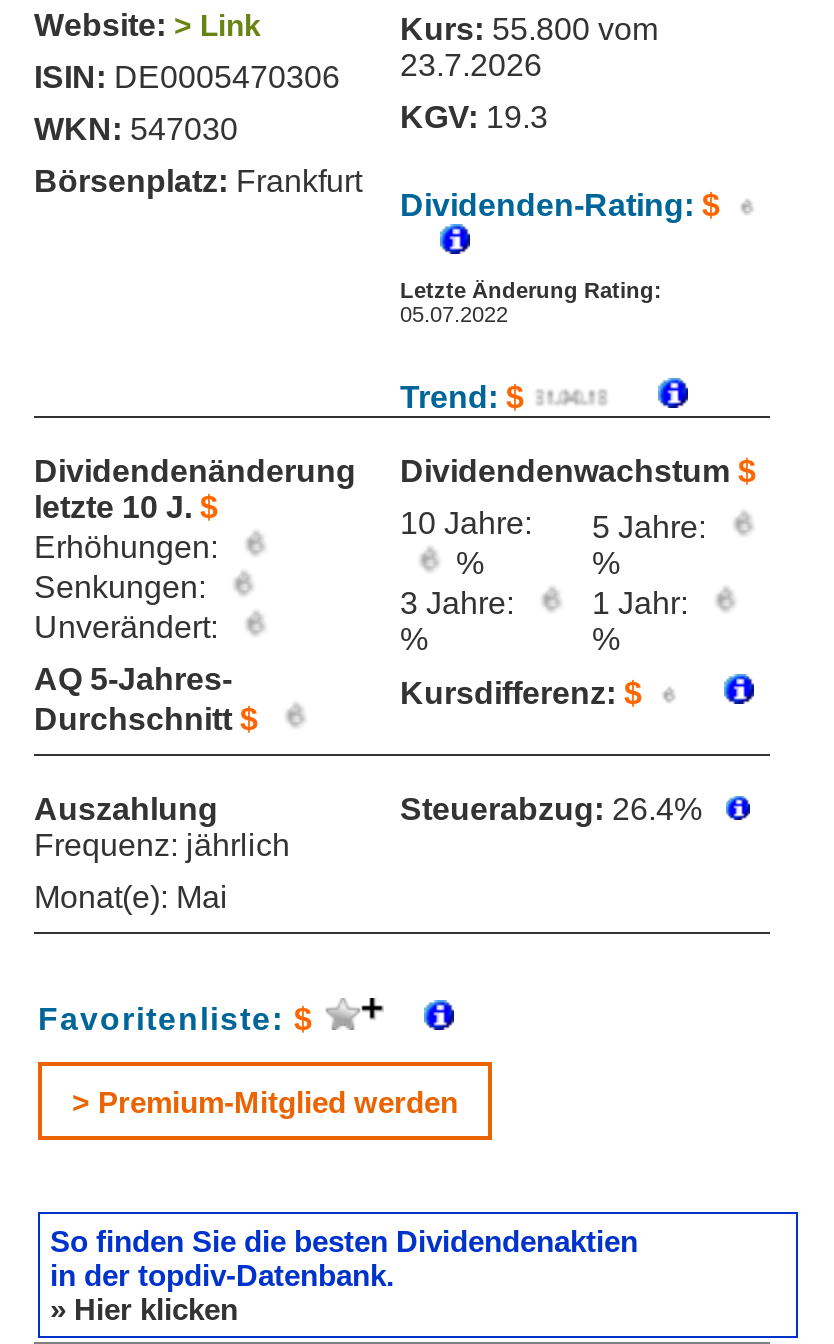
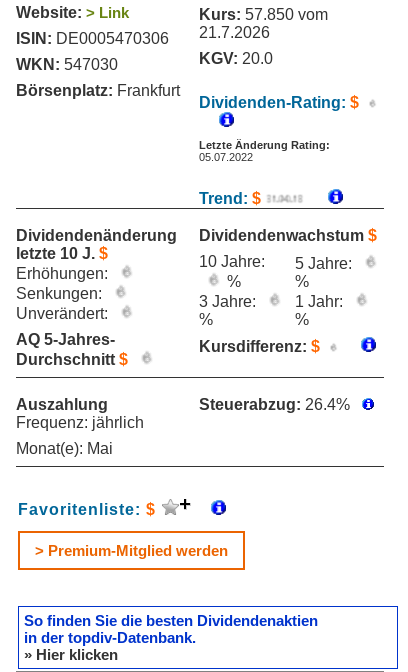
[400,12,658,46] Kurs: 55.800 vom -> [199,6,328,23] Kurs: 57.850 vom
[34,48,542,94] ISIN: DE0005470306 23.7.2026 -> [16,24,270,47] ISIN: DE0005470306 21.7.2026
[400,100,548,134] KGV: 19.3 -> [199,50,273,67] KGV: 20.0

